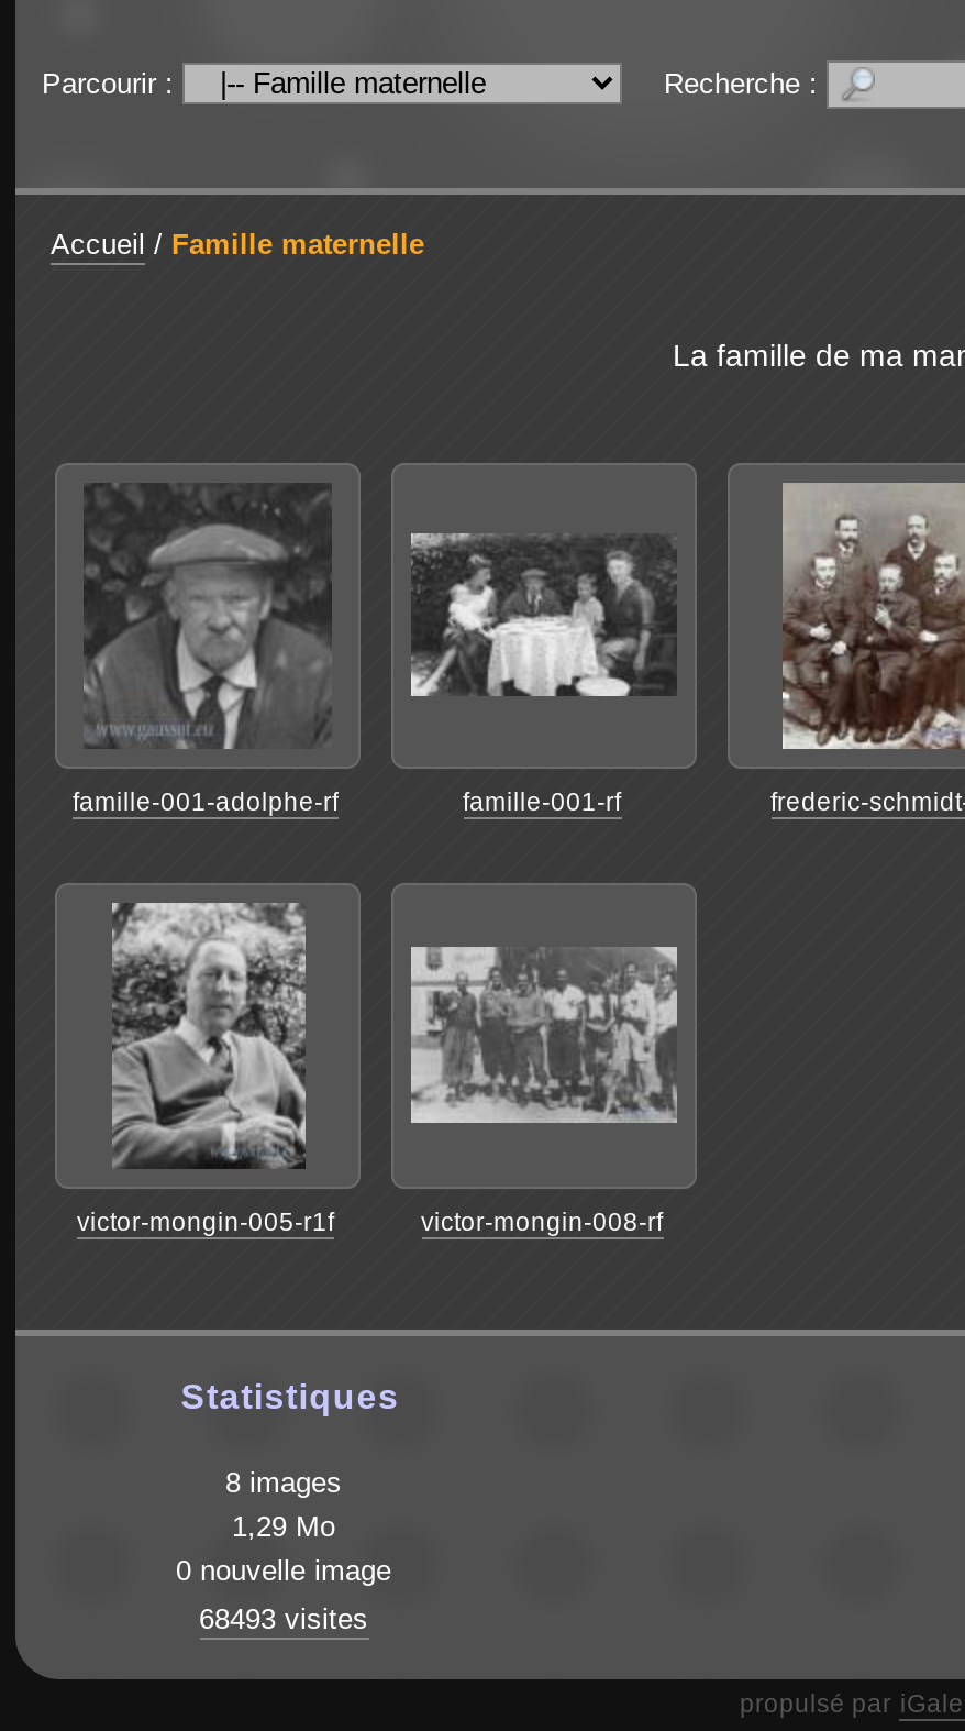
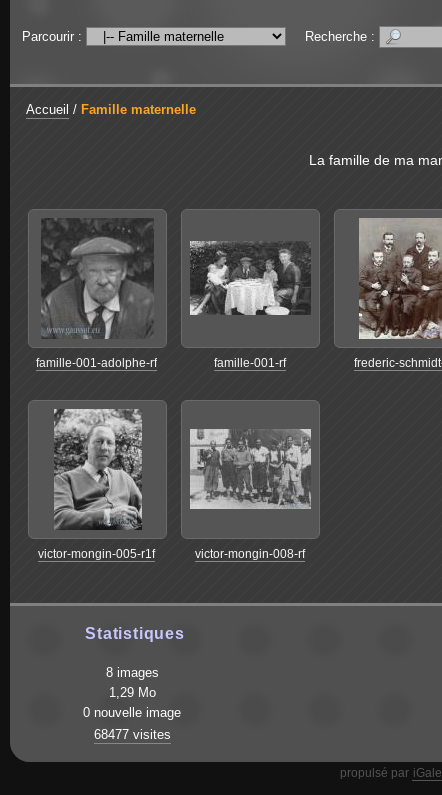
[199,1602,368,1635] 68493 visites -> [93,727,170,742] 68477 visites

